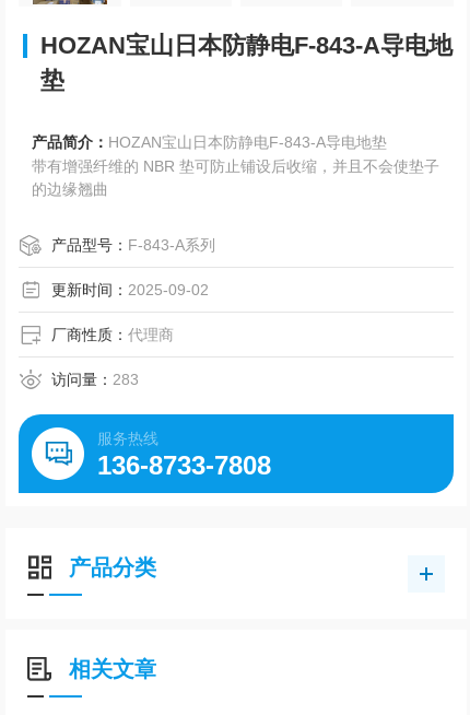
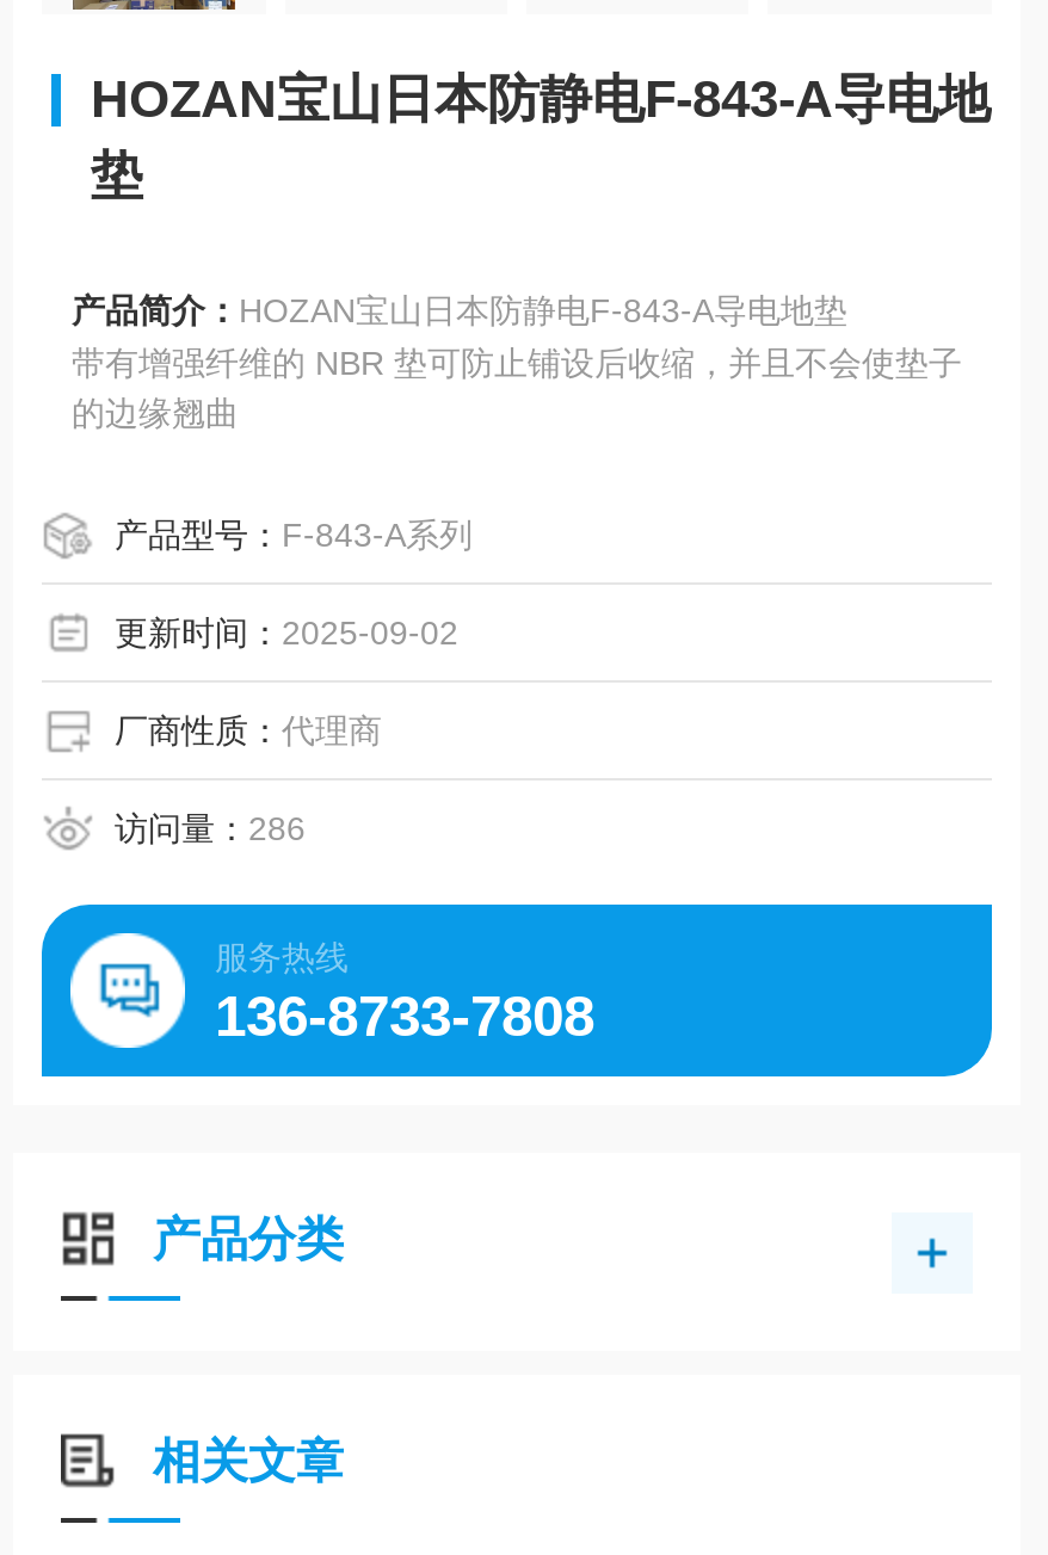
[52,371,139,388] 访问量：283 -> [114,809,305,847] 访问量：286

